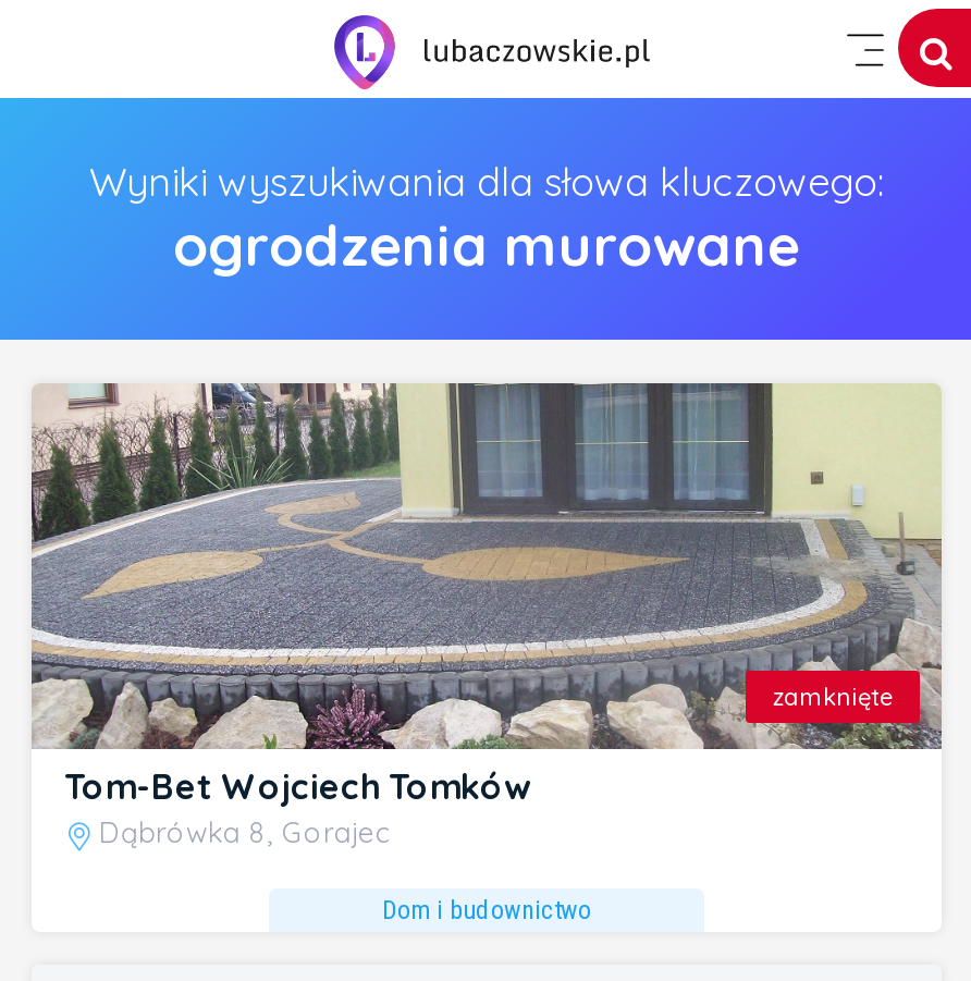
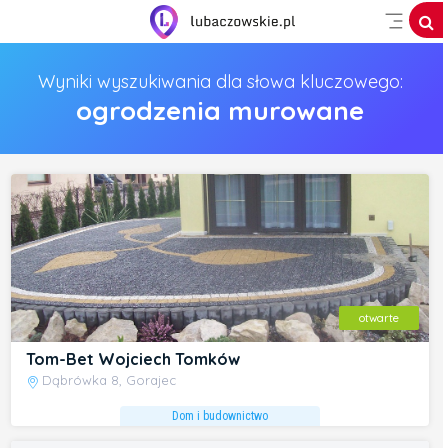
[773,682,893,713] zamknięte -> [359,311,399,325] otwarte

